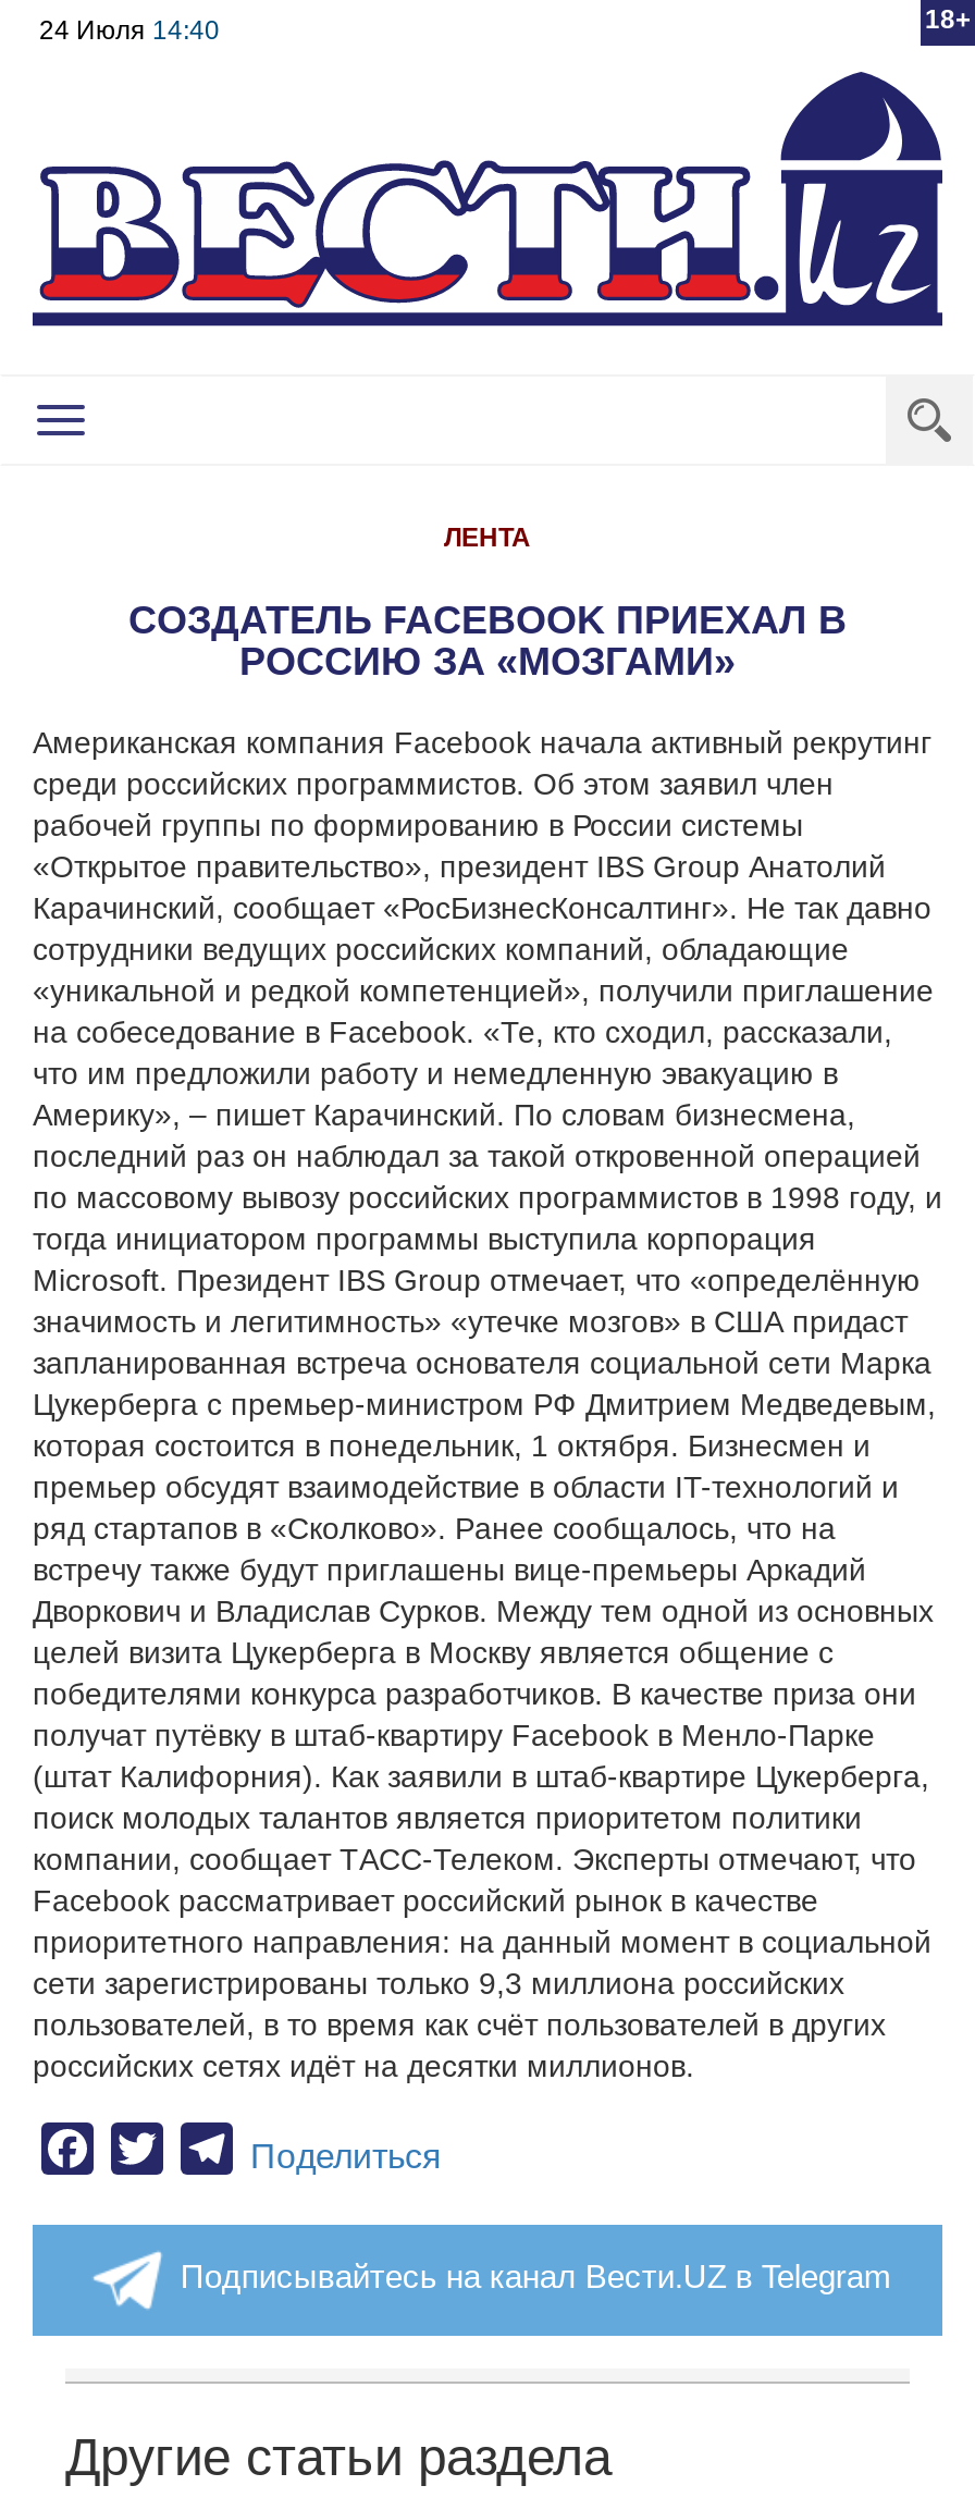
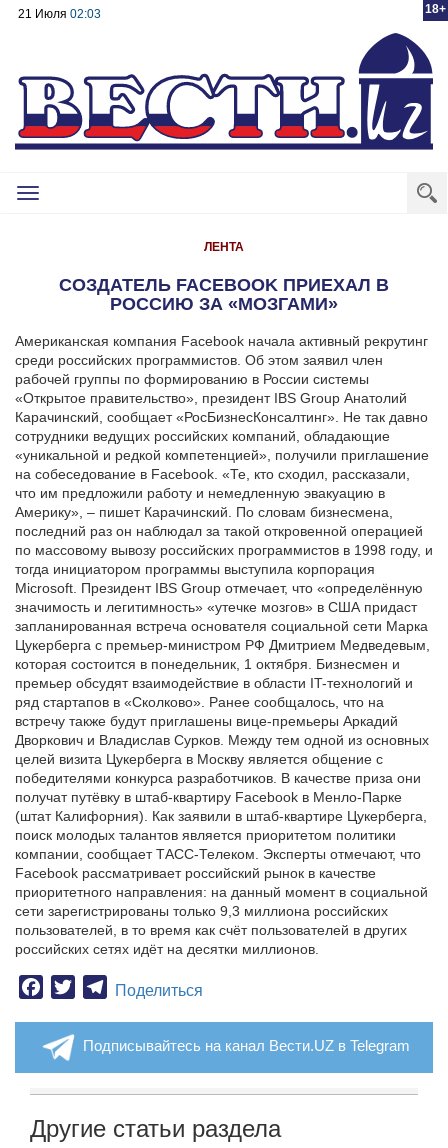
[39,15,220,46] 24 Июля 14:40 -> [18,7,101,21] 21 Июля 02:03

